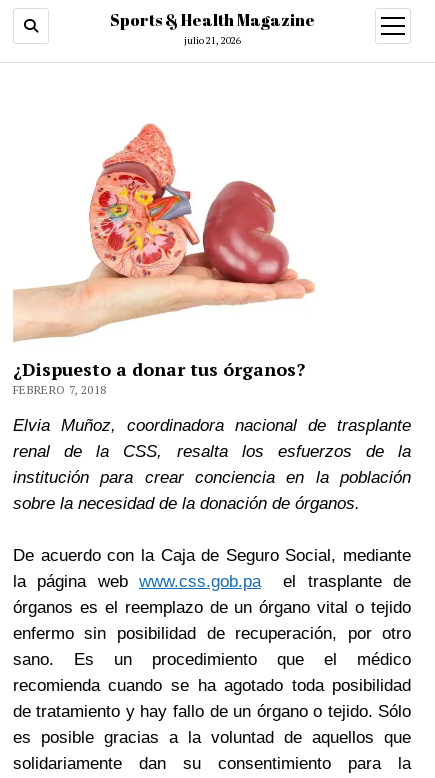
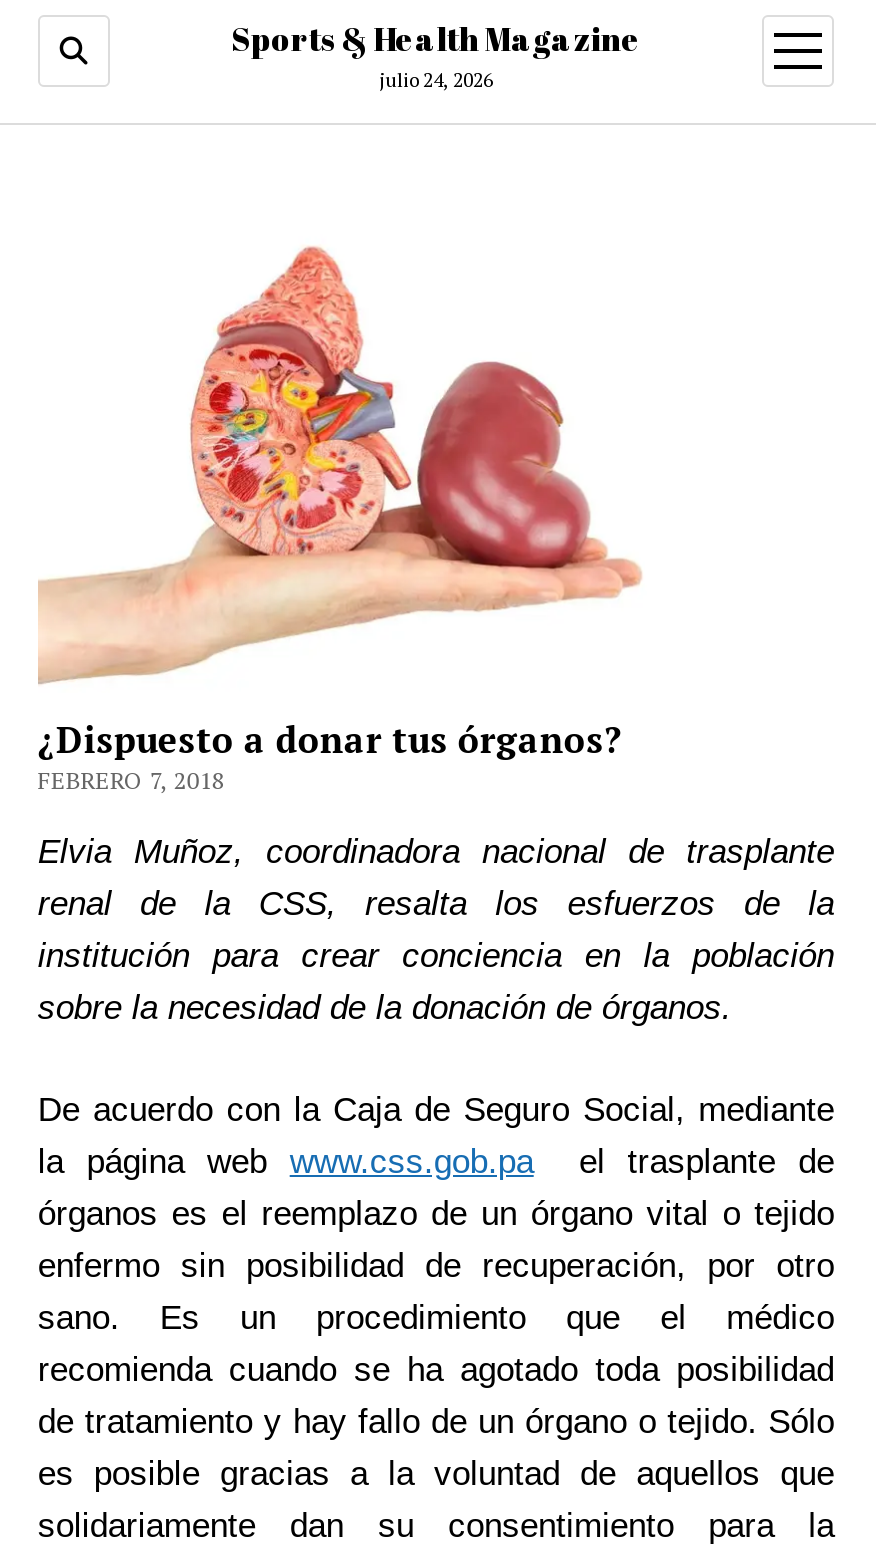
[183,34,240,47] julio 21, 2026 -> [379,67,493,93] julio 24, 2026

